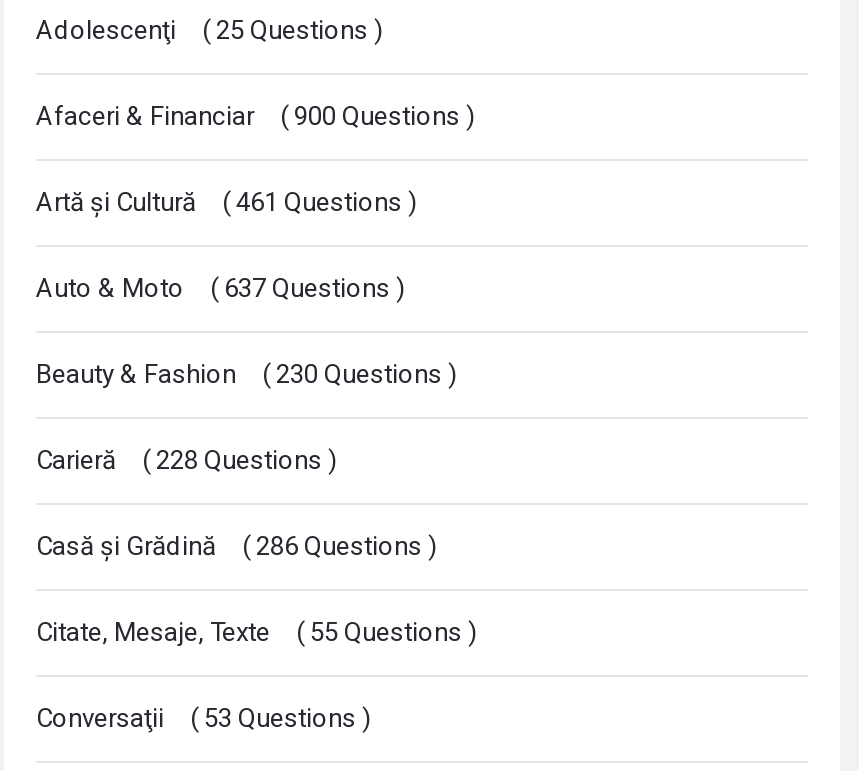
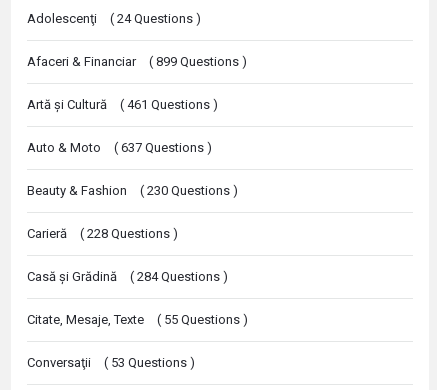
[36,15,384,45] Adolescenţi ( 25 Questions ) -> [27,11,201,26] Adolescenţi ( 24 Questions )
[36,101,476,131] Afaceri & Financiar ( 900 Questions ) -> [27,54,247,69] Afaceri & Financiar ( 899 Questions )
[36,531,438,561] Casă şi Grădină ( 286 Questions ) -> [27,269,228,284] Casă şi Grădină ( 284 Questions )

